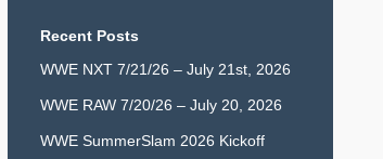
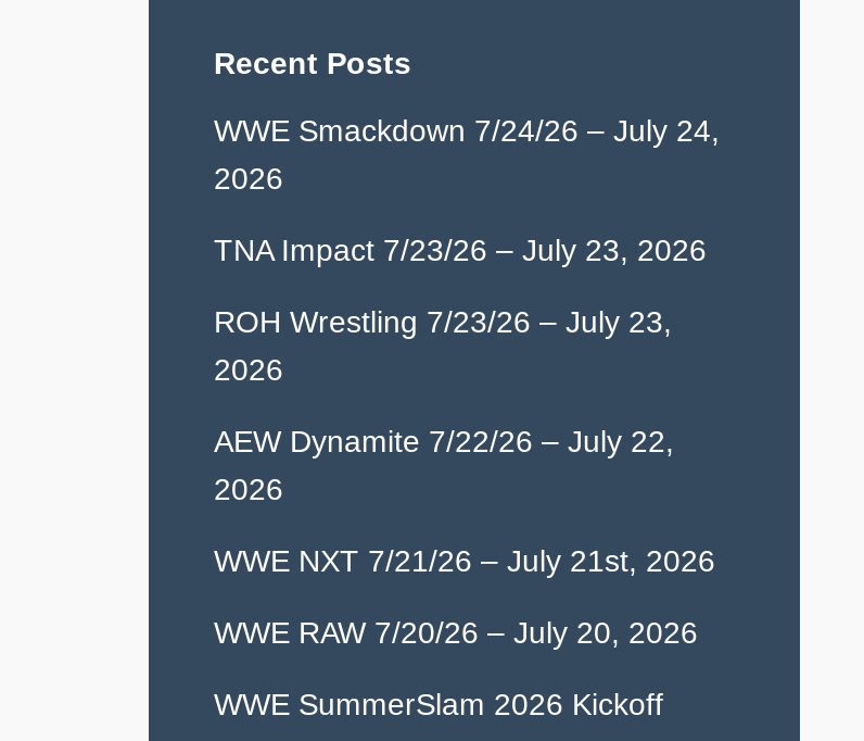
none -> [214,113,720,506] WWE Smackdown 7/24/26 – July 24, | 2026 | TNA Impact 7/23/26 – July 23, 2026 | ROH Wrestling 7/23/26 – July 23, | 2026 | AEW Dynamite 7/22/26 – July 22, | 2026

